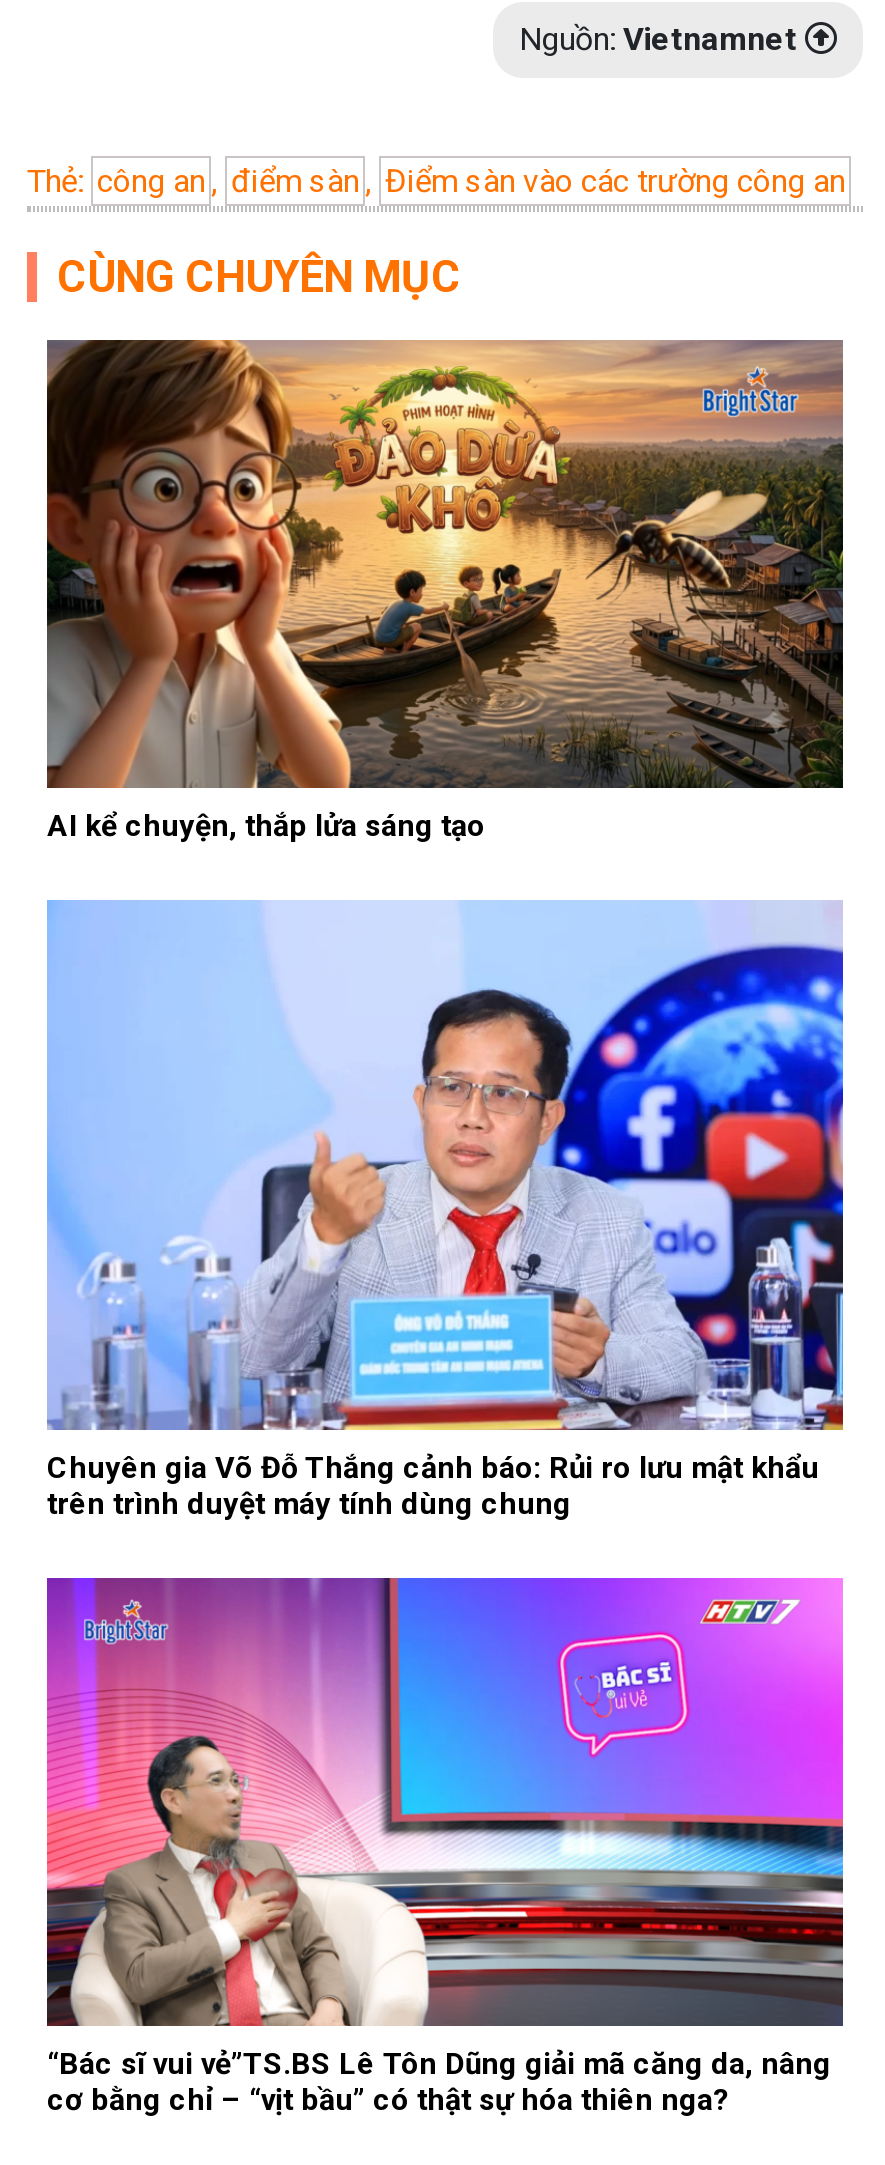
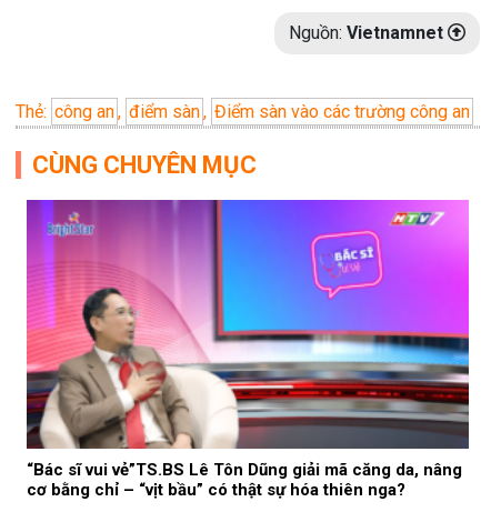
[45,338,845,843] [image] | AI kể chuyện, thắp lửa sáng tạo -> none
[45,898,845,1522] [image] | Chuyên gia Võ Đỗ Thắng cảnh báo: Rủi ro lưu mật khẩu | trên trình duyệt máy tính dùng chung -> none

